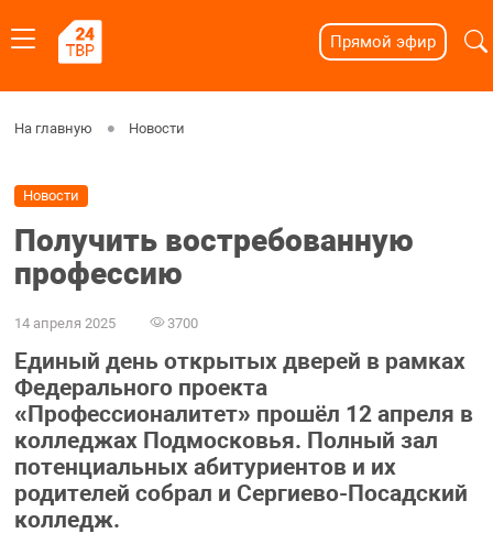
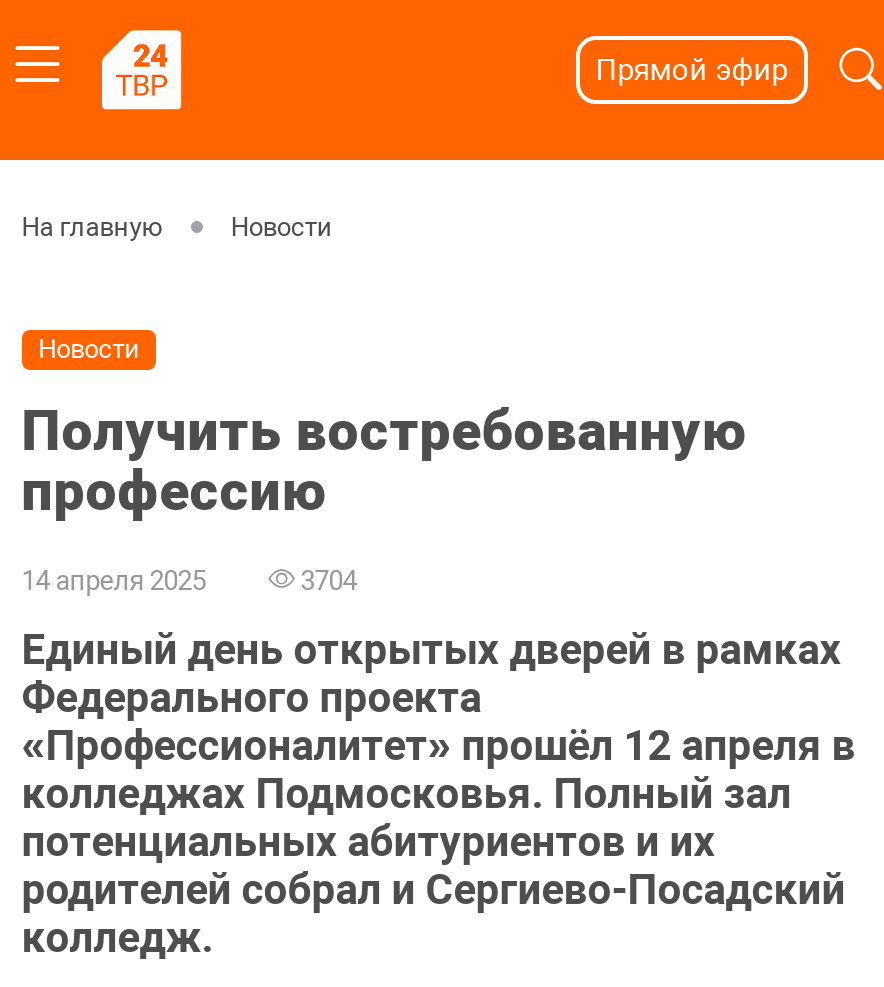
[164,315,198,331] 3700 -> [294,565,356,595] 3704

